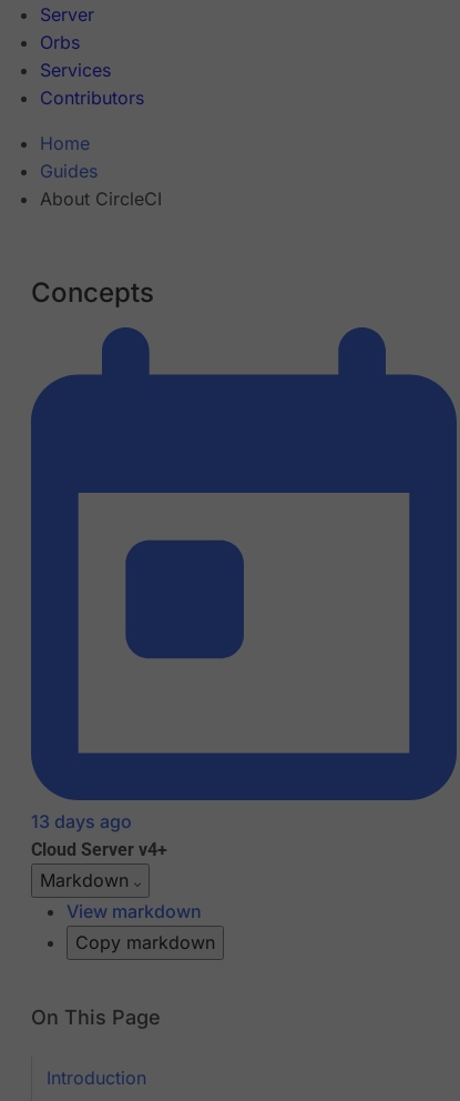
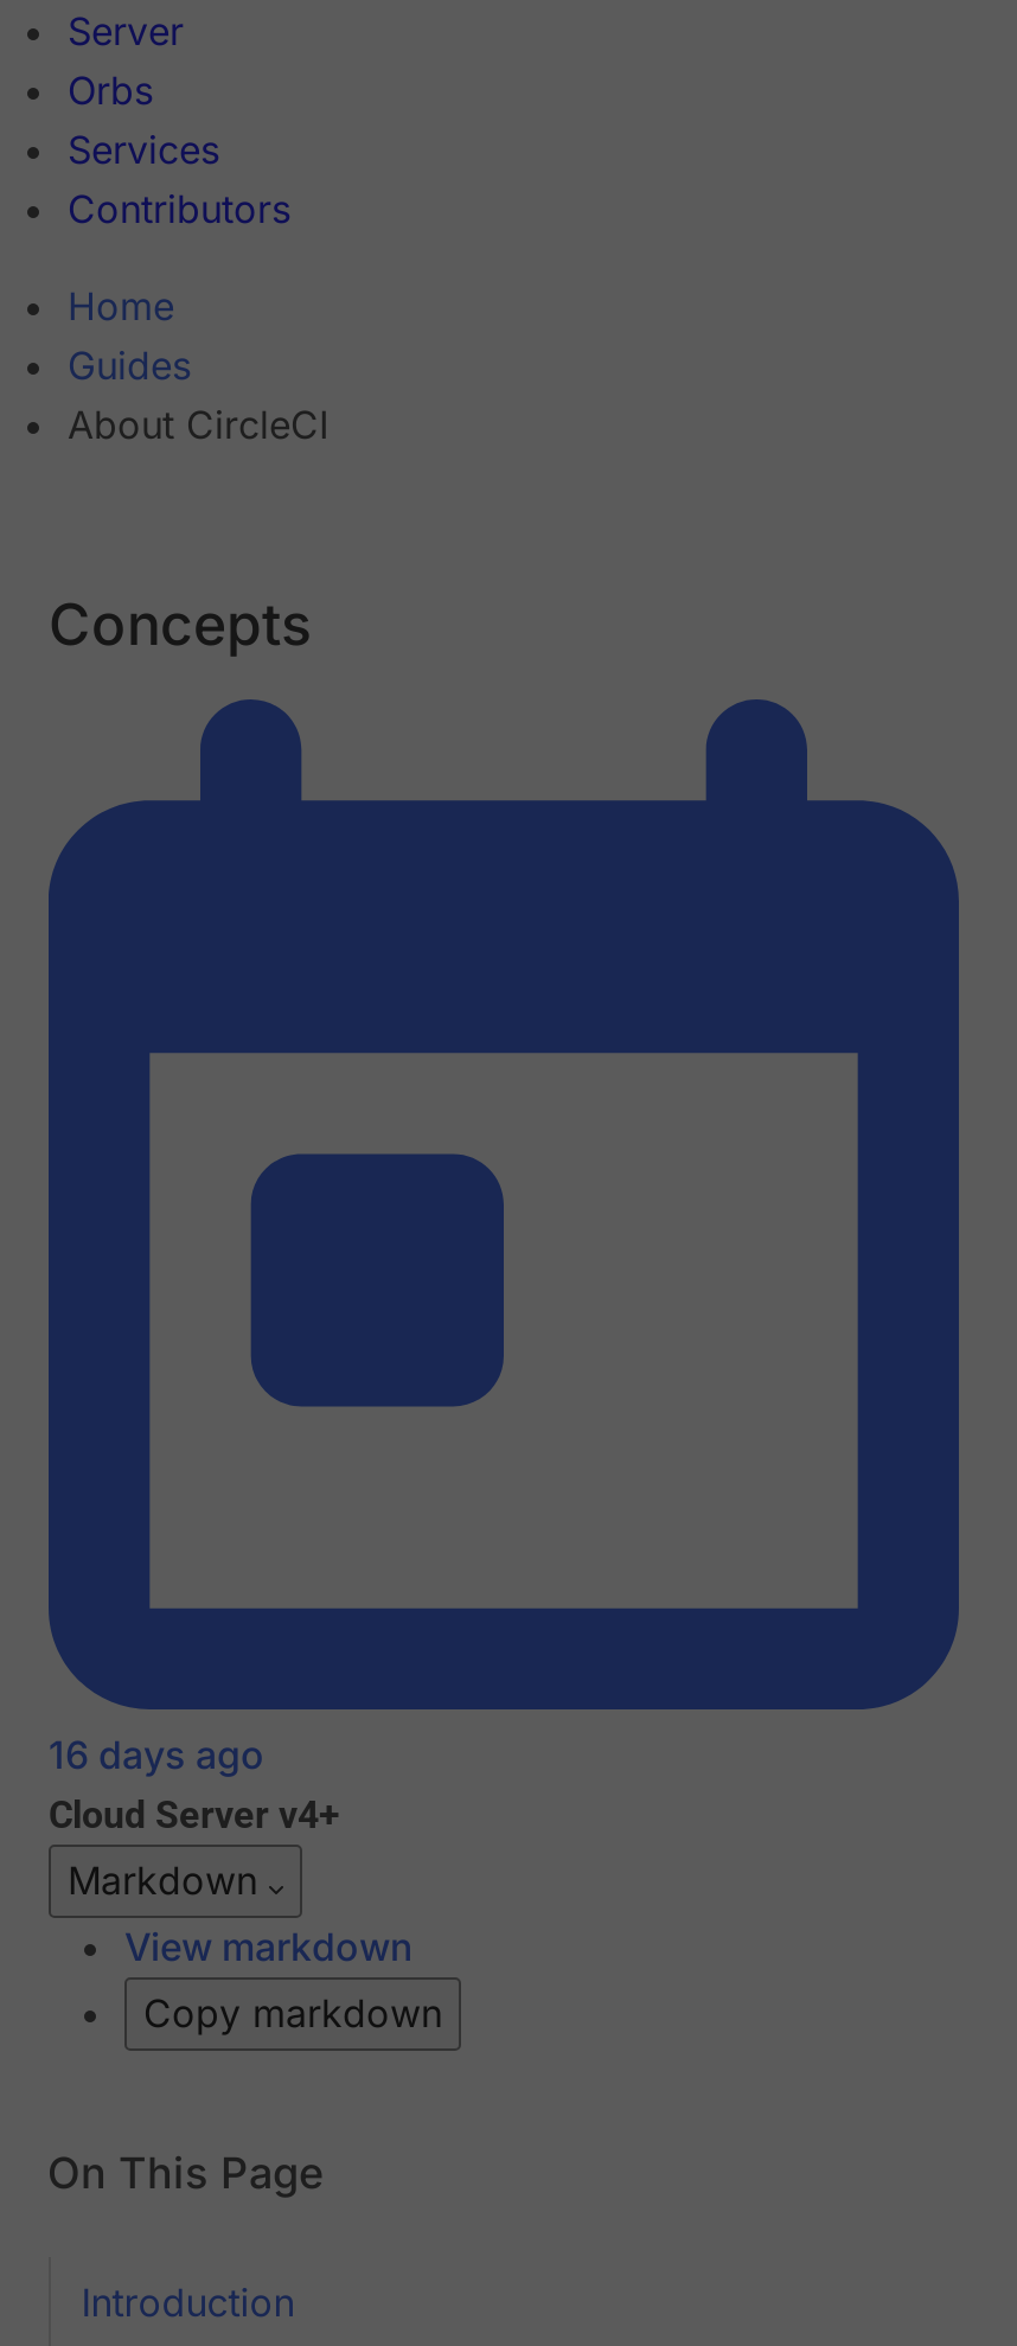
[31,811,132,833] 13 days ago -> [49,1732,264,1779] 16 days ago

